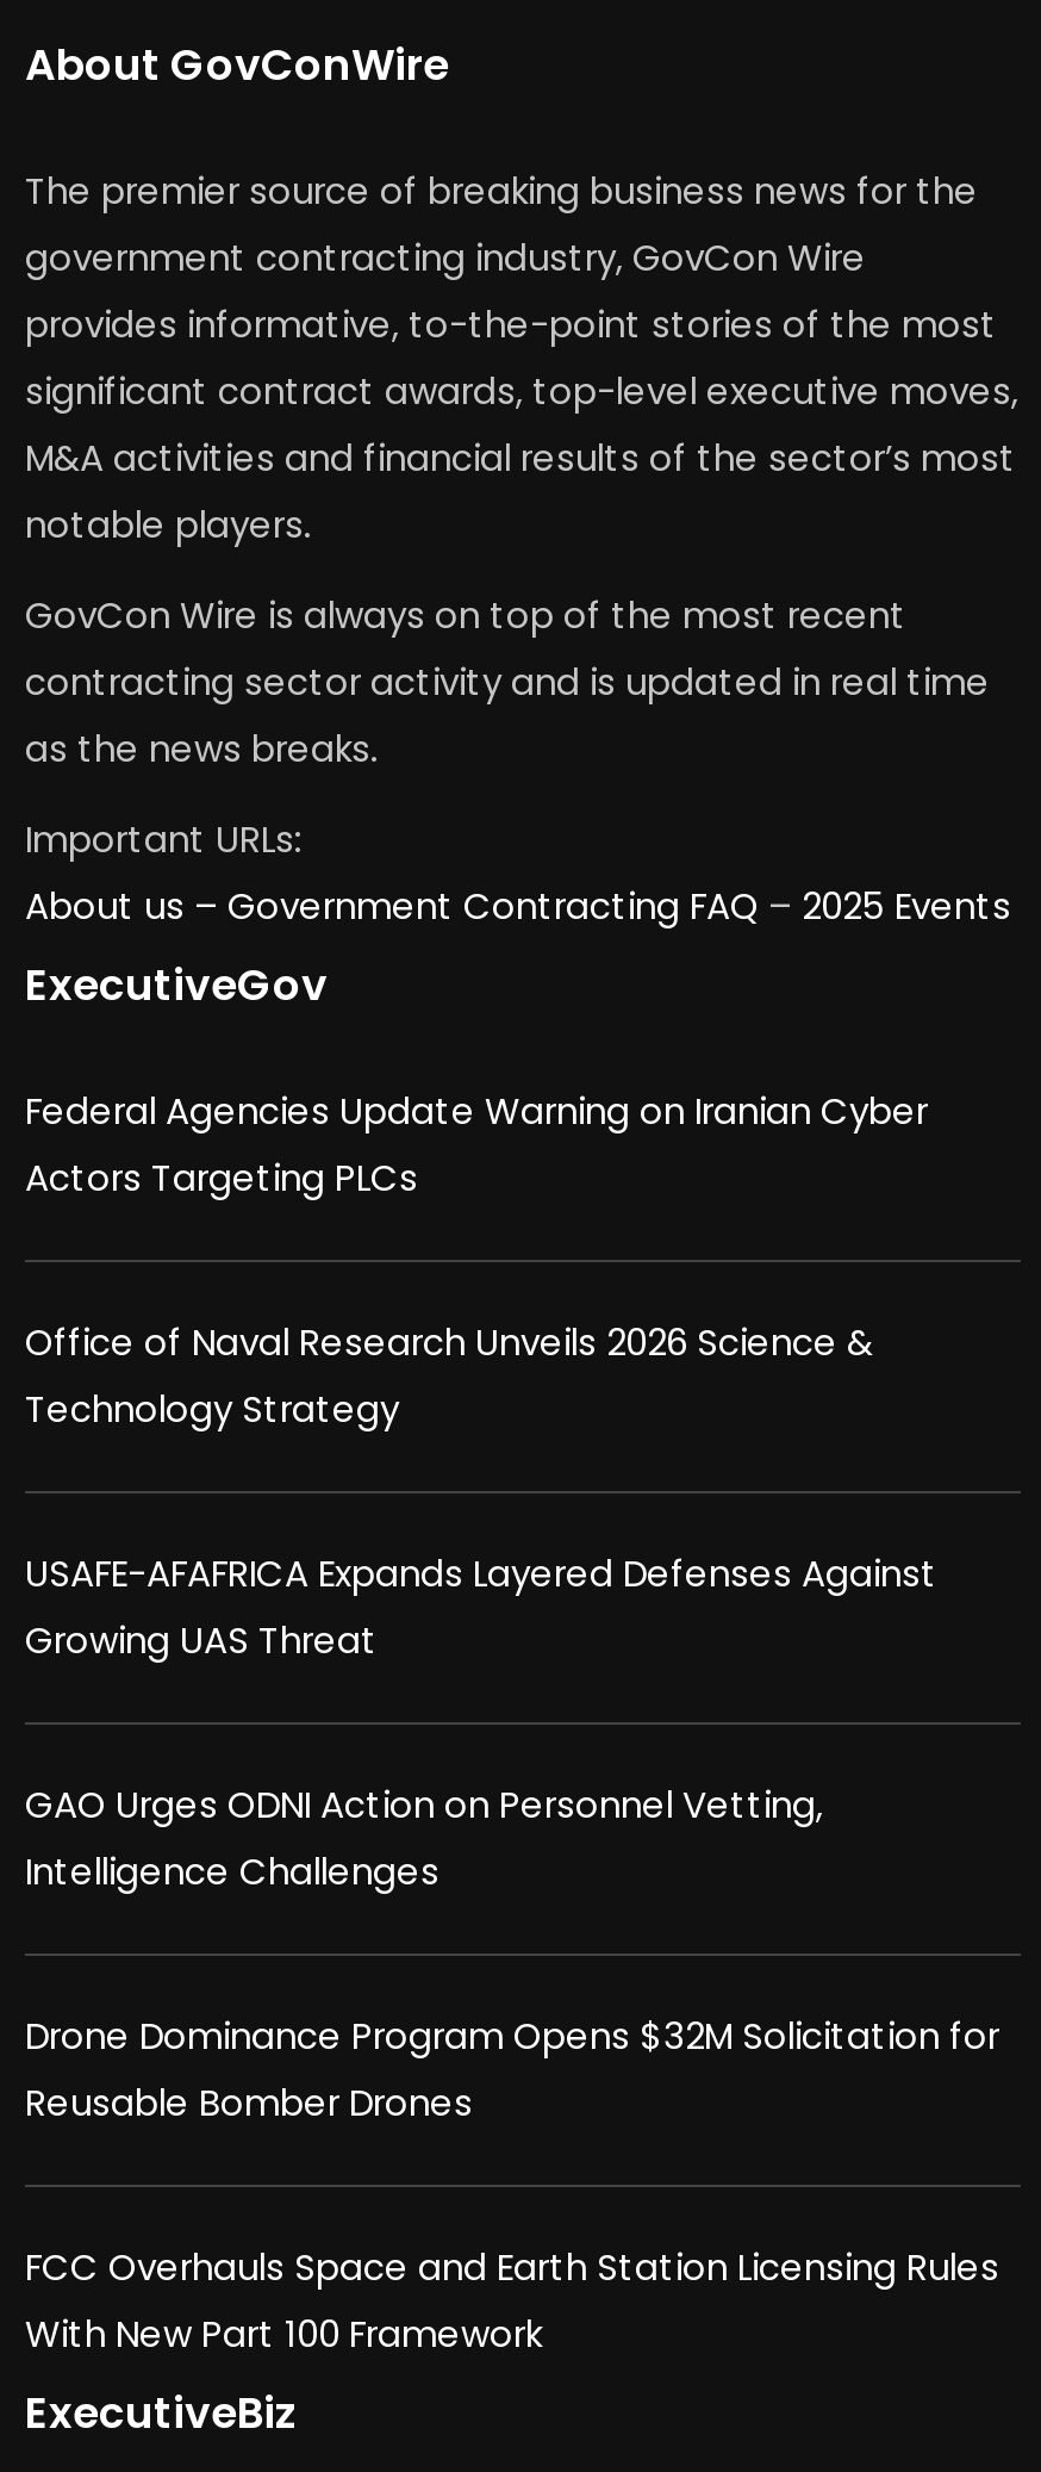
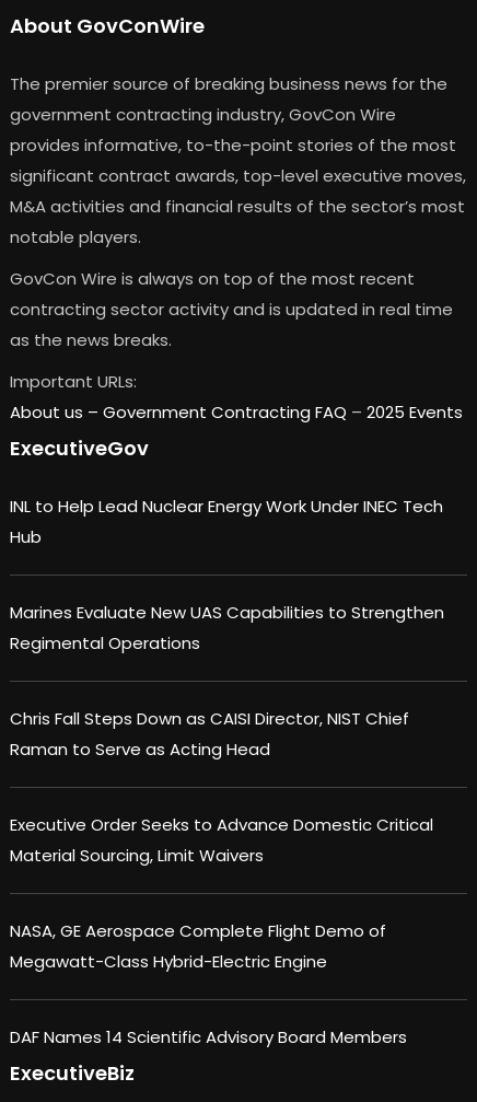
[25,1086,928,1203] Federal Agencies Update Warning on Iranian Cyber | Actors Targeting PLCs -> [10,495,443,548] INL to Help Lead Nuclear Energy Work Under INEC Tech | Hub
[25,1317,873,1434] Office of Naval Research Unveils 2026 Science & | Technology Strategy -> [10,601,444,655] Marines Evaluate New UAS Capabilities to Strengthen | Regimental Operations
[25,1549,937,1665] USAFE-AFAFRICA Expands Layered Defenses Against | Growing UAS Threat -> [10,707,409,761] Chris Fall Steps Down as CAISI Director, NIST Chief | Raman to Serve as Acting Head
[25,1780,823,1897] GAO Urges ODNI Action on Personnel Vetting, | Intelligence Challenges -> [10,813,433,867] Executive Order Seeks to Advance Domestic Critical | Material Sourcing, Limit Waivers
[25,2011,999,2128] Drone Dominance Program Opens $32M Solicitation for | Reusable Bomber Drones -> [10,919,386,973] NASA, GE Aerospace Complete Flight Demo of | Megawatt-Class Hybrid-Electric Engine
[25,2242,999,2359] FCC Overhauls Space and Earth Station Licensing Rules | With New Part 100 Framework -> [10,1026,407,1048] DAF Names 14 Scientific Advisory Board Members

